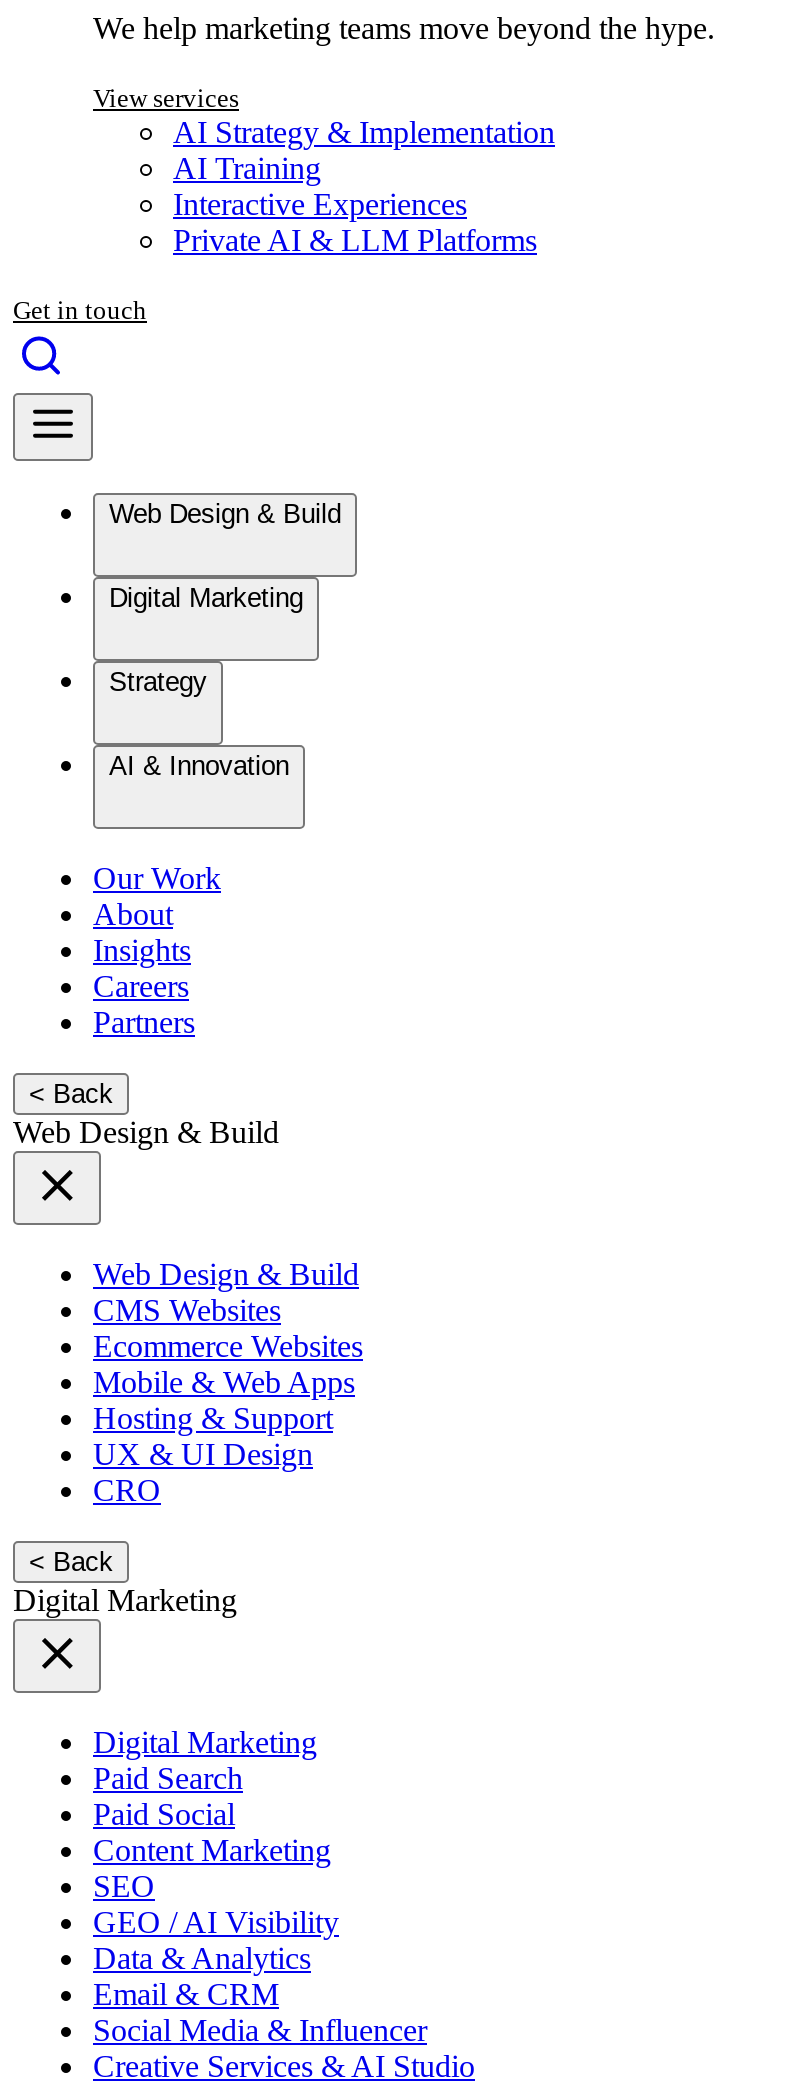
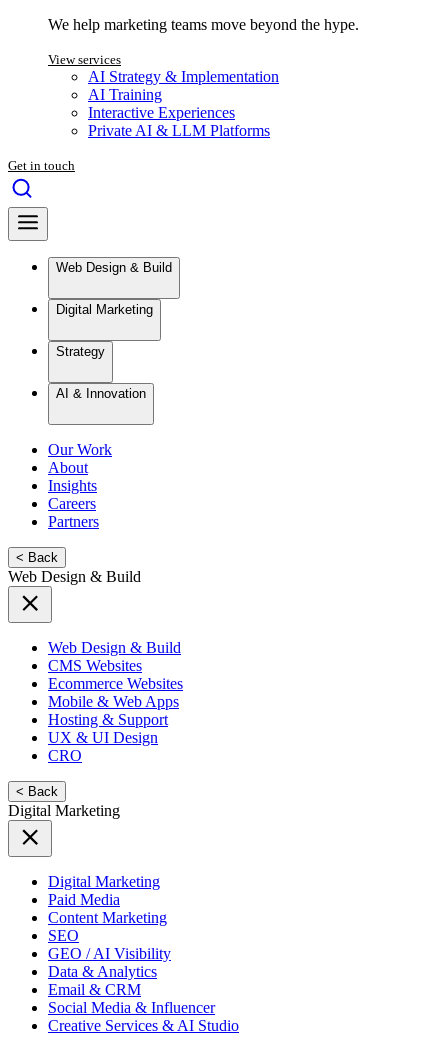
[93,1761,243,1831] Paid Search | Paid Social -> [48,891,120,908] Paid Media

